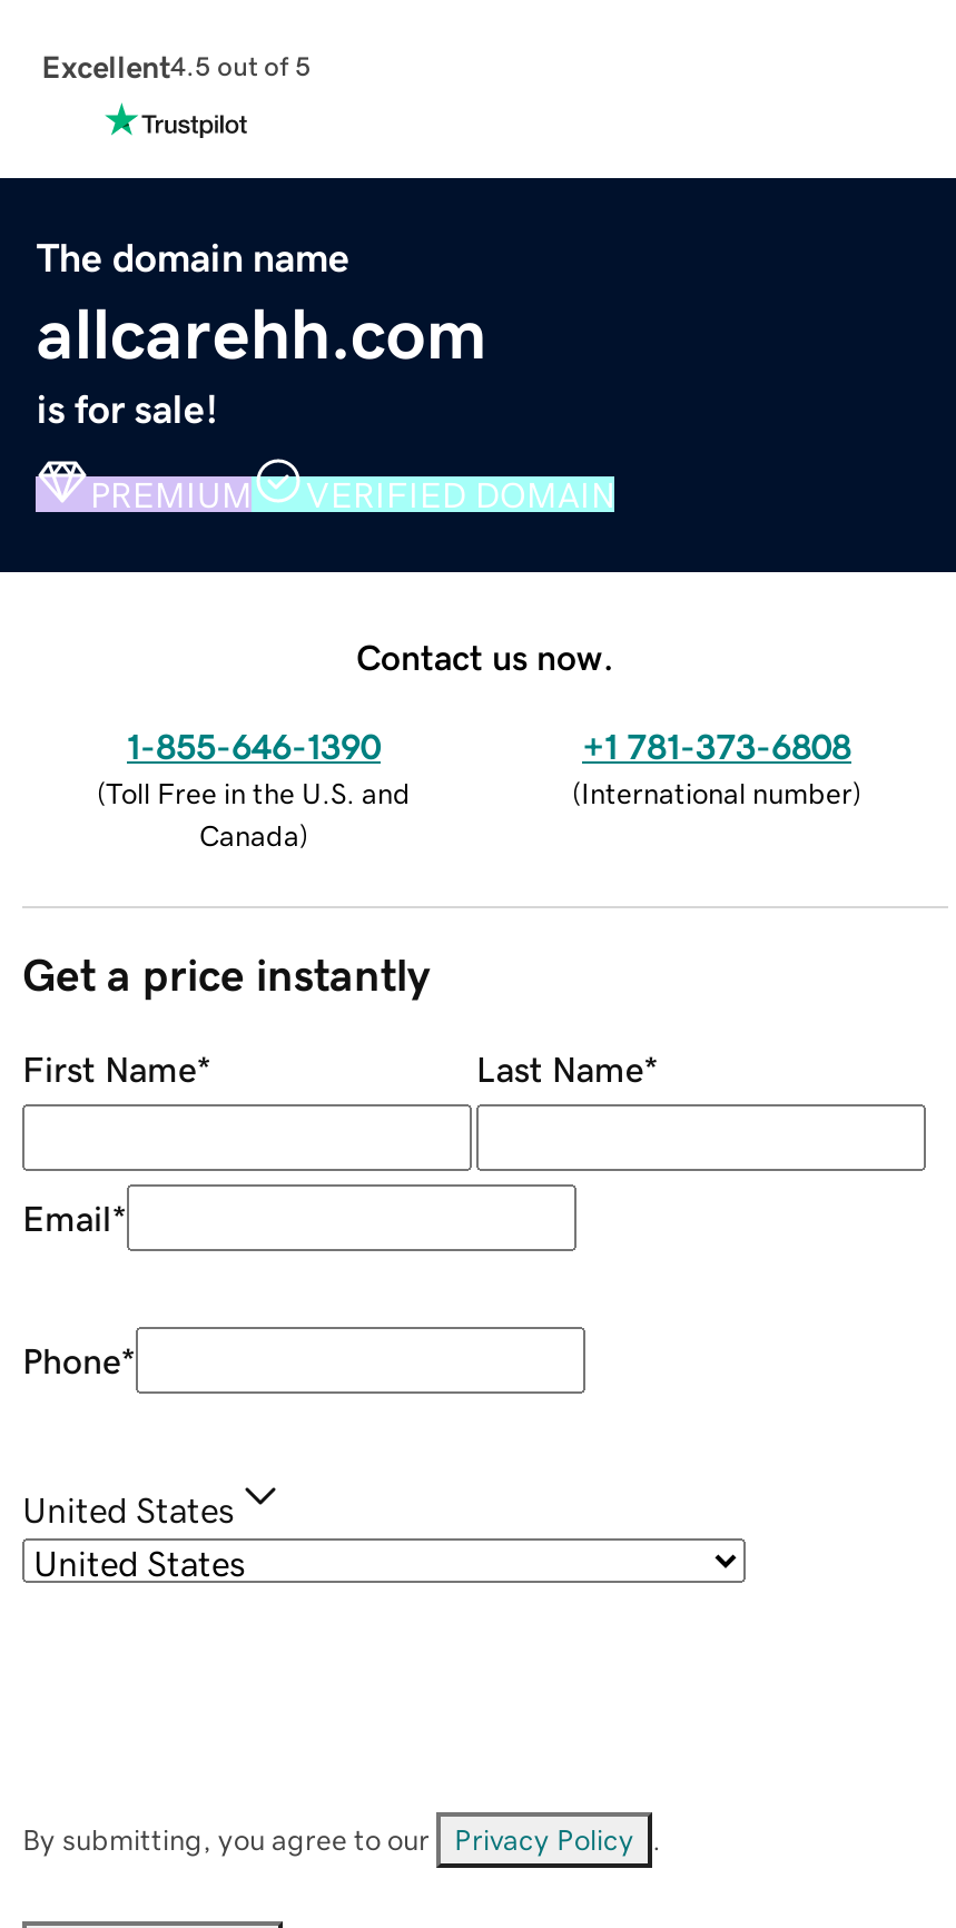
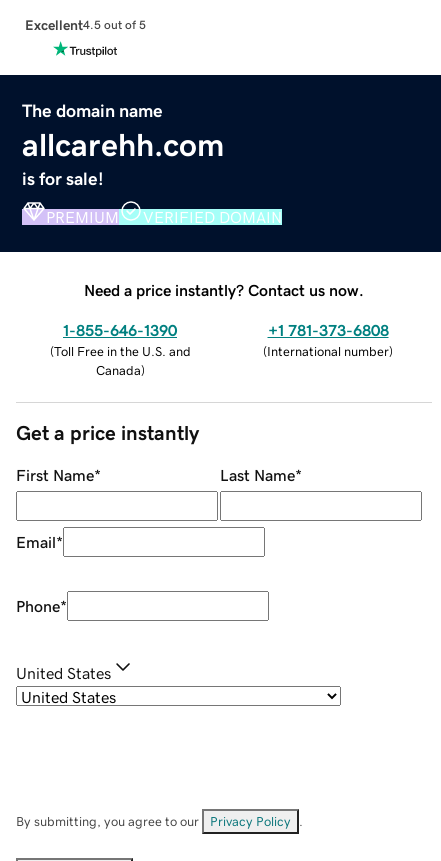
[356,638,614,674] Contact us now. -> [84,282,364,298] Need a price instantly? Contact us now.

